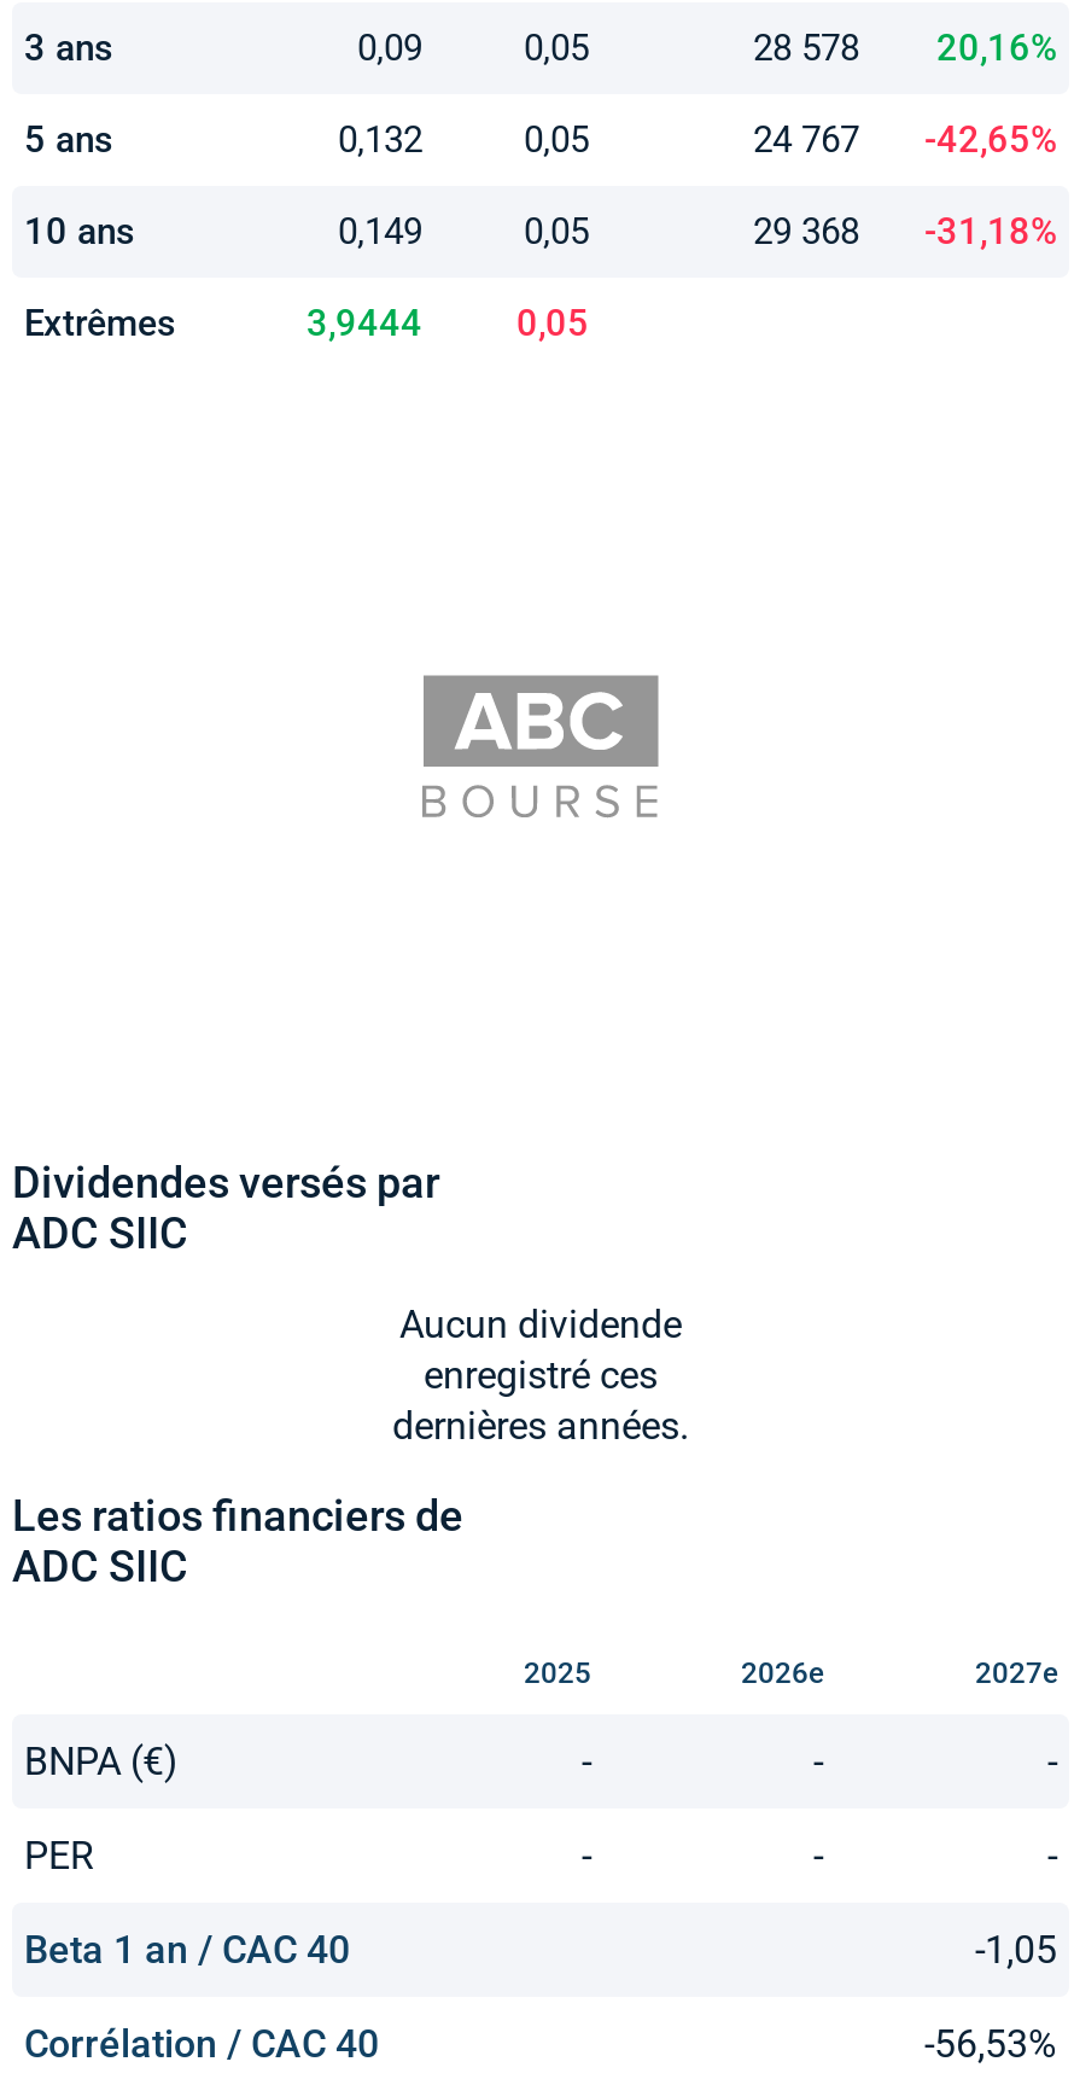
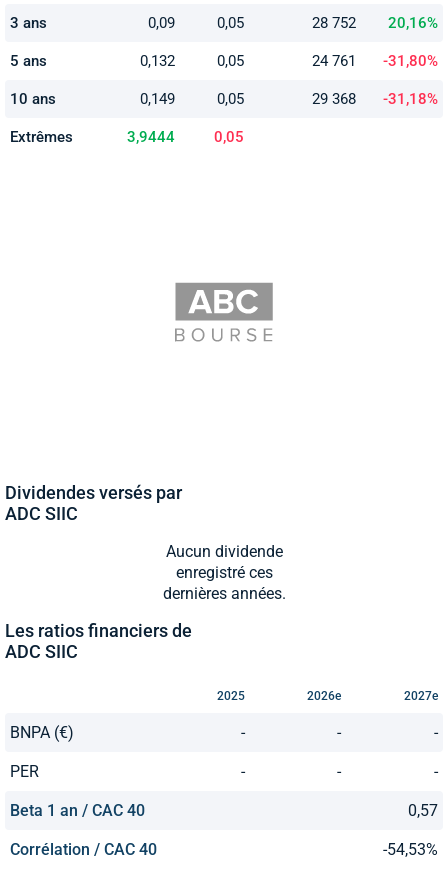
[753,27,1057,71] 28 578 20,16% -> [312,14,438,32] 28 752 20,16%
[753,119,859,163] 24 767 -> [312,52,356,70] 24 761
[924,119,1057,163] -42,65% -> [383,52,438,70] -31,80%
[975,1928,1057,1973] -1,05 -> [408,801,438,820] 0,57
[924,2022,1057,2068] -56,53% -> [383,840,438,859] -54,53%

